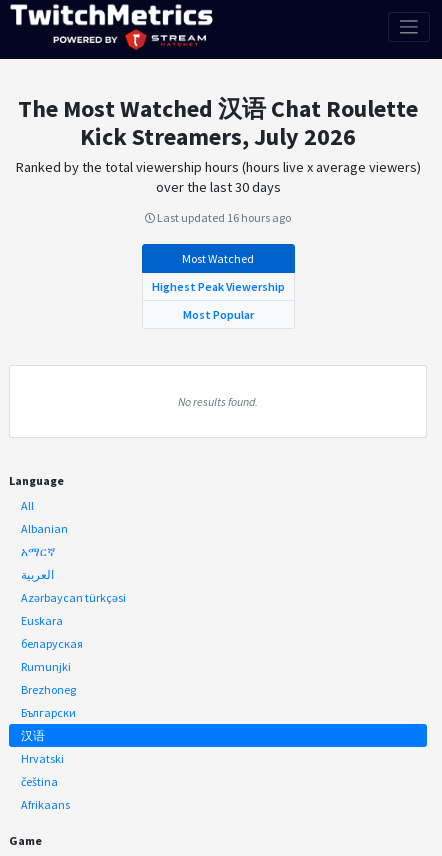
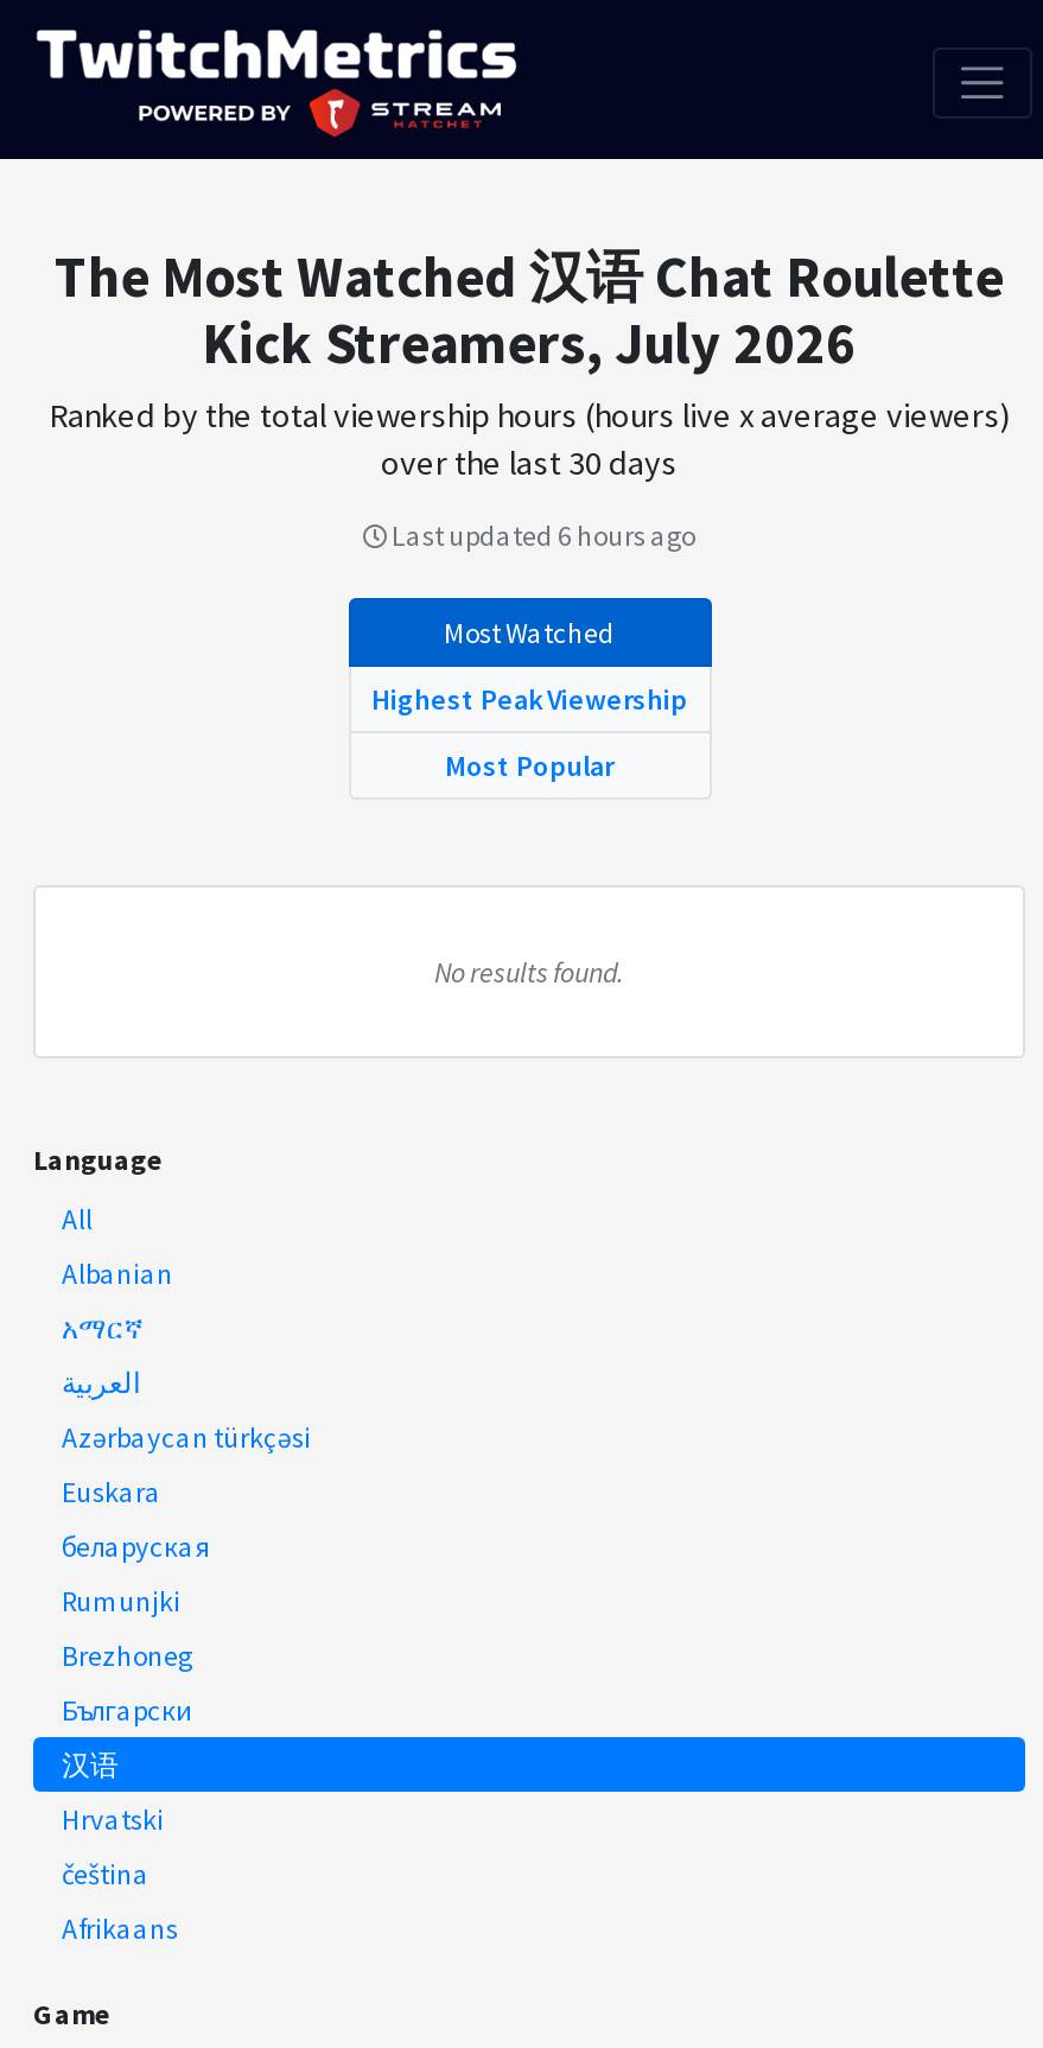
[155,210,291,225] Last updated 16 hours ago -> [387,517,695,553] Last updated 6 hours ago

